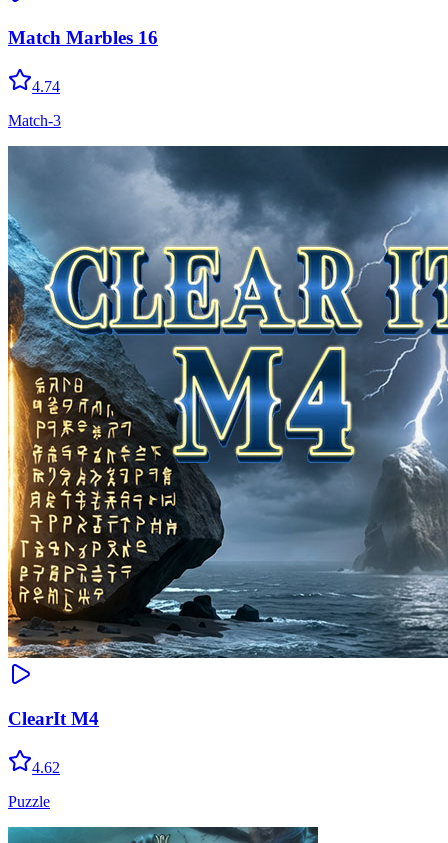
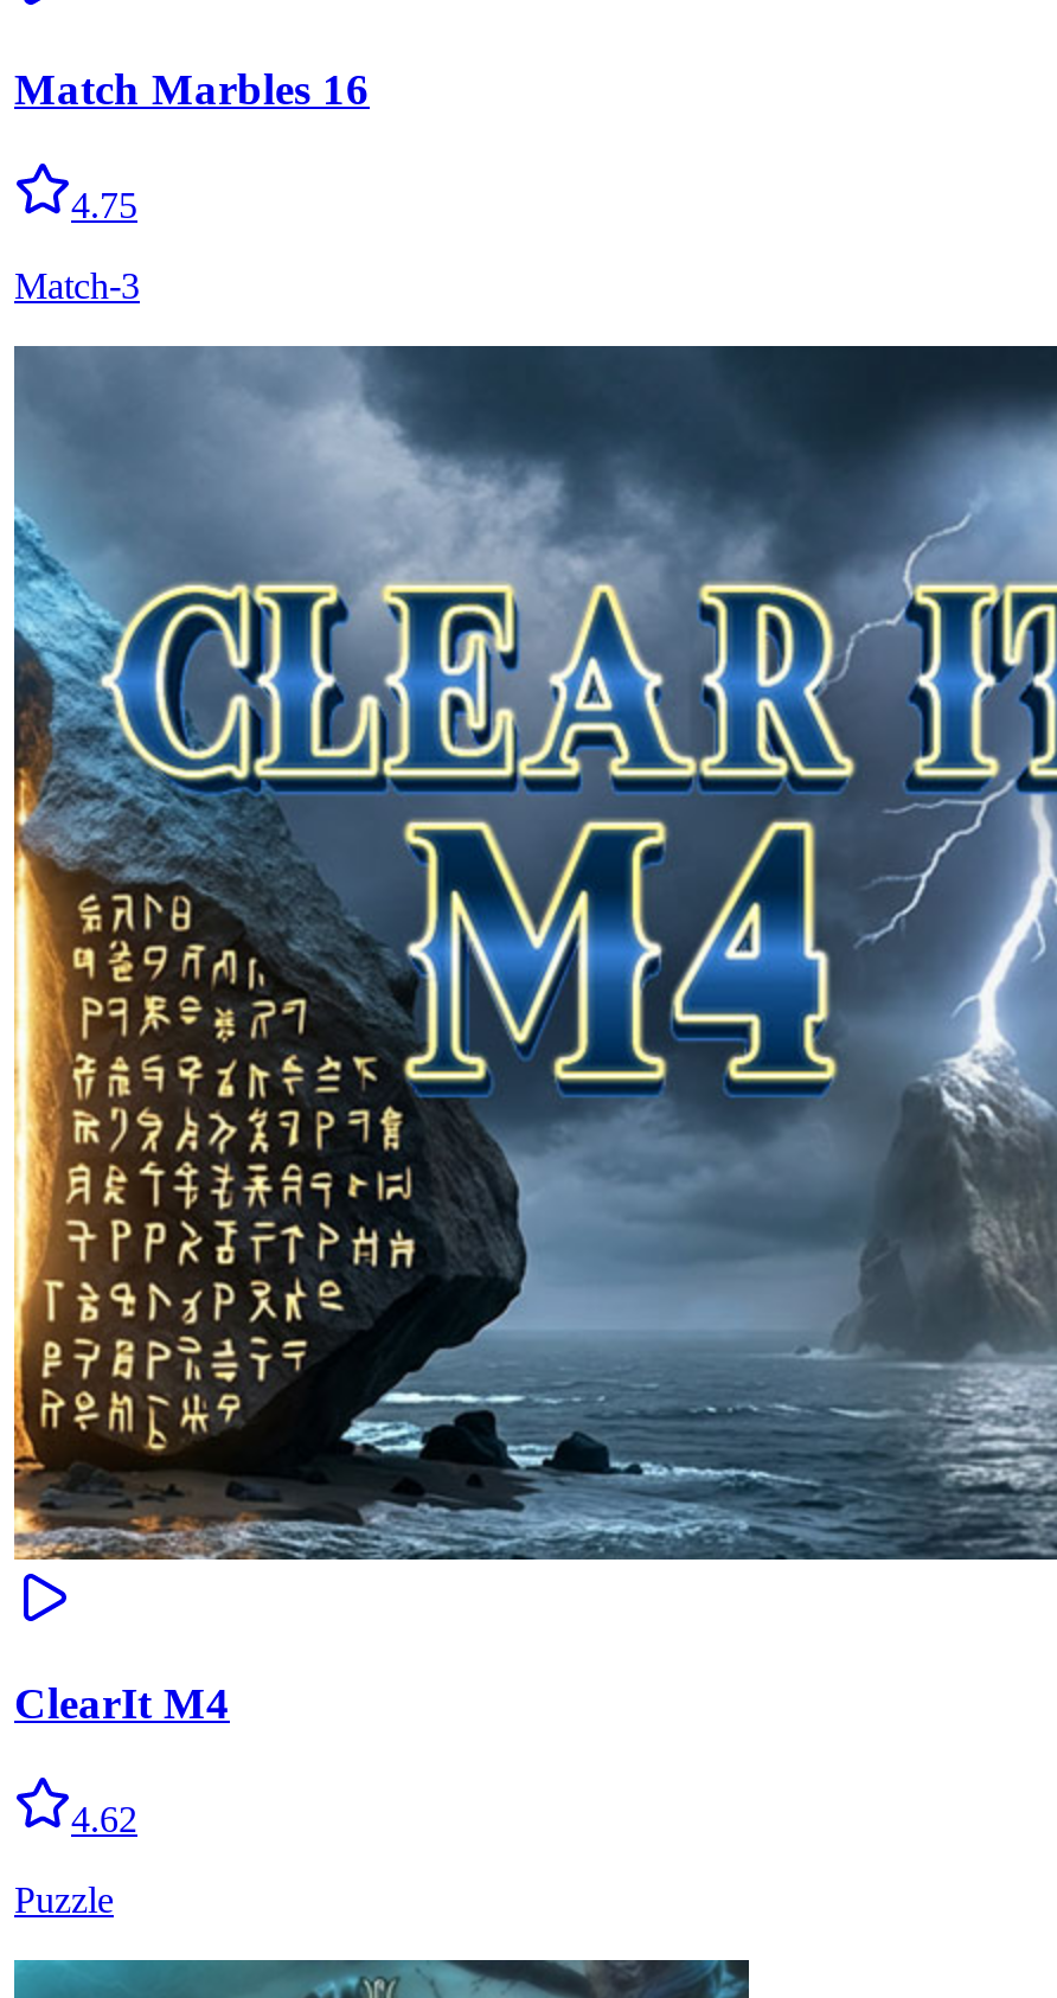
[32,78,60,95] 4.74 -> [71,184,137,224] 4.75

